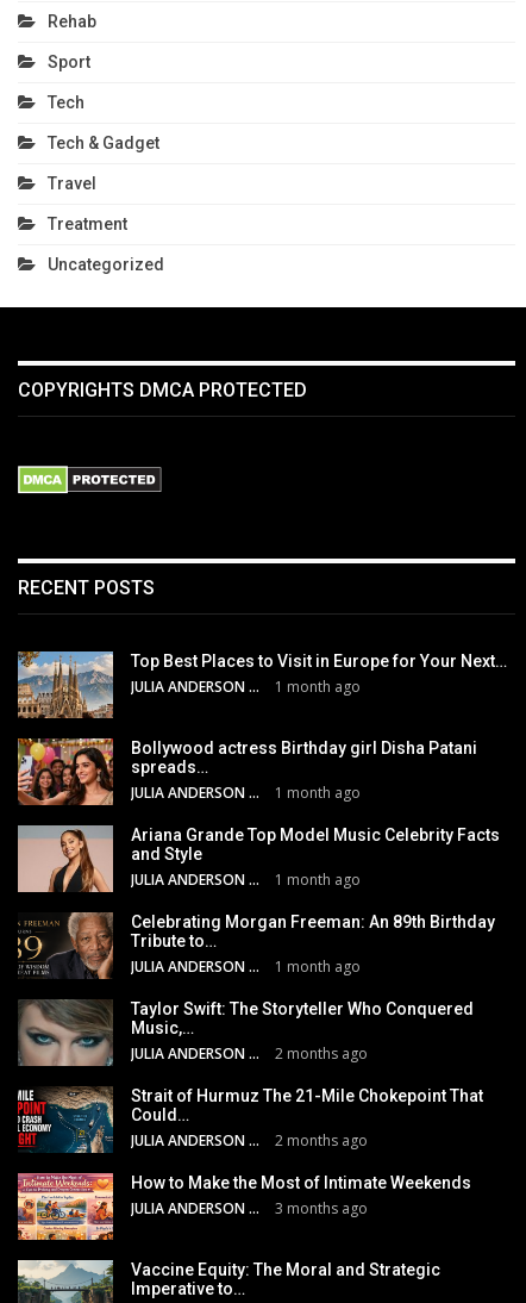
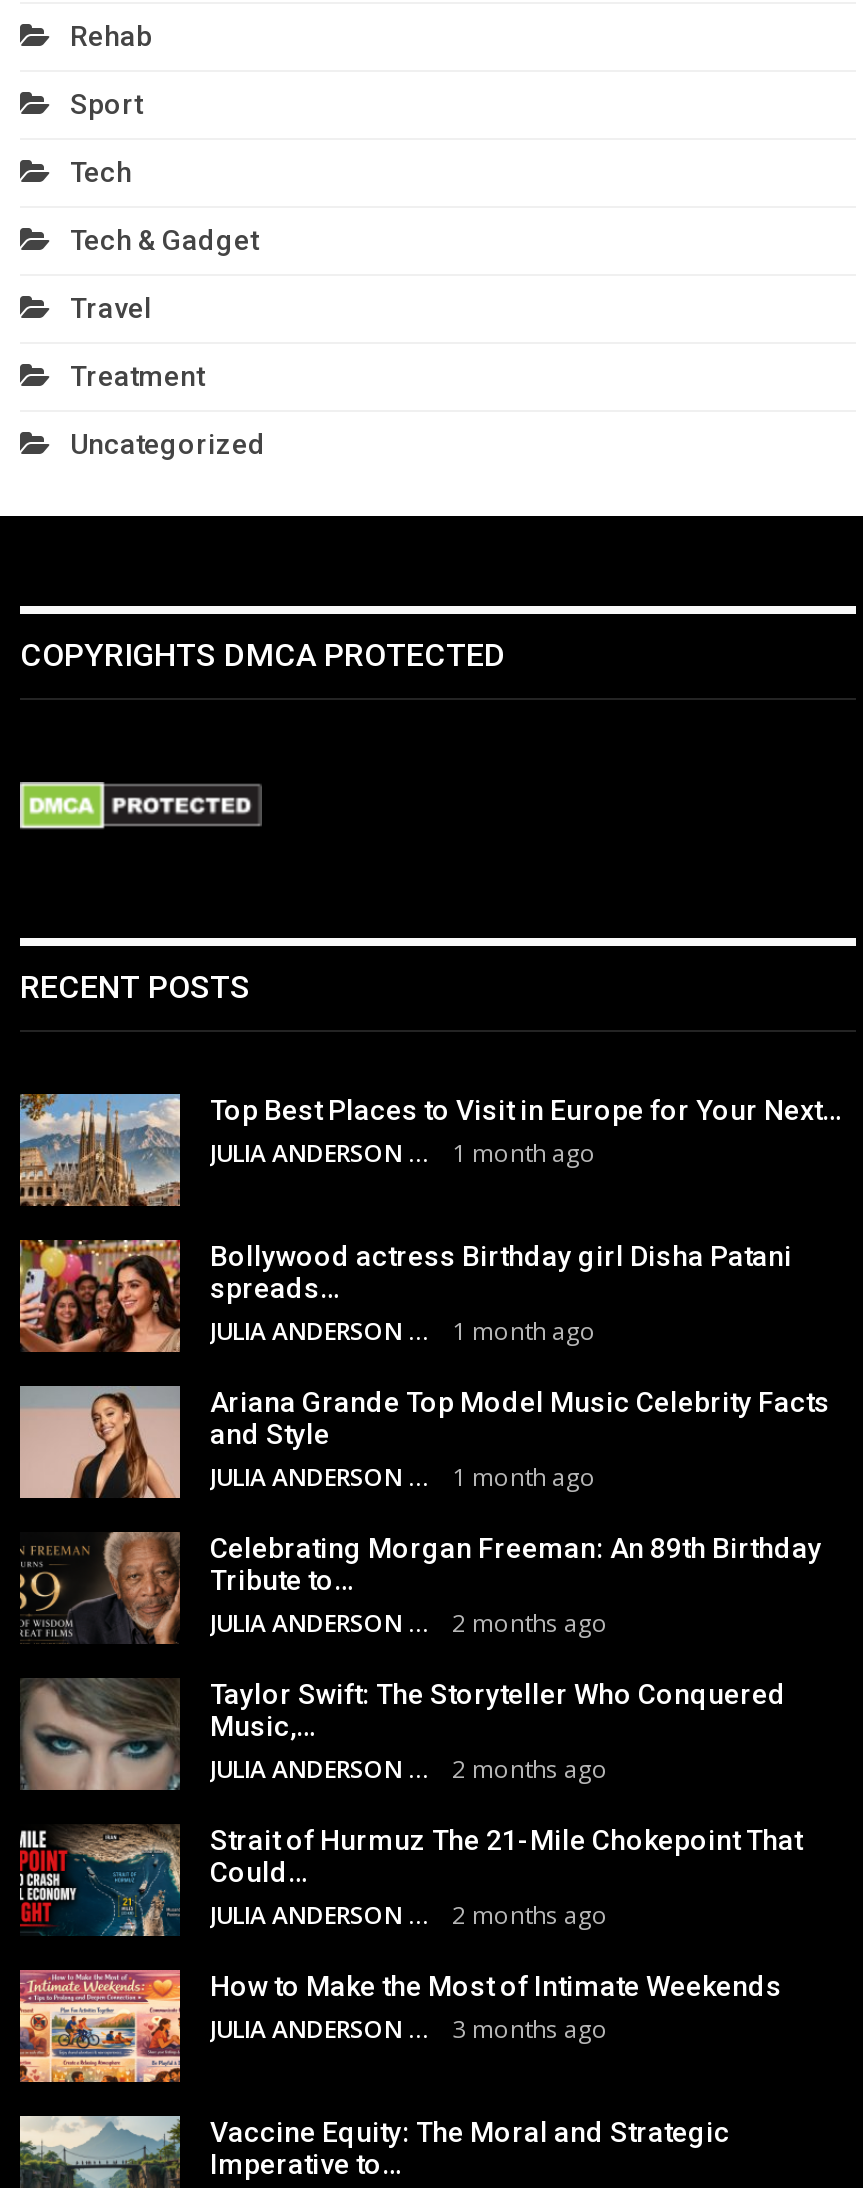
[275,957,361,977] 1 month ago -> [452,1606,608,1640] 2 months ago

